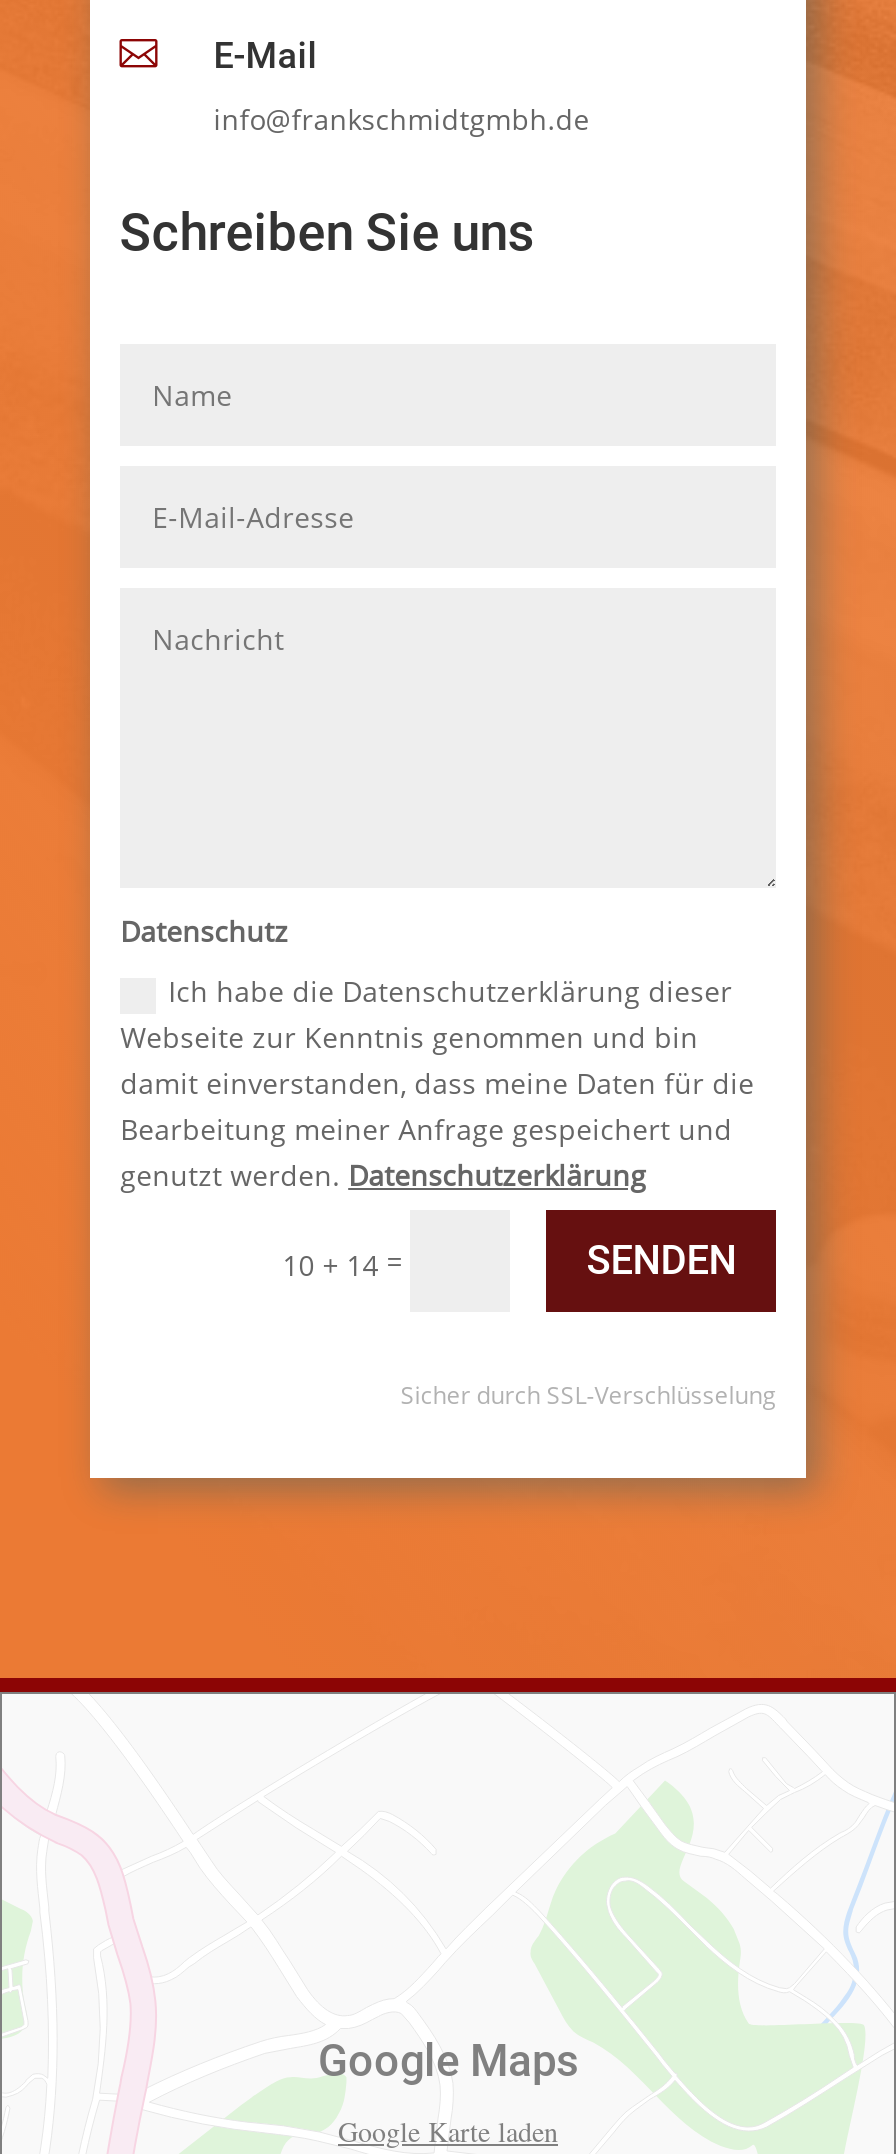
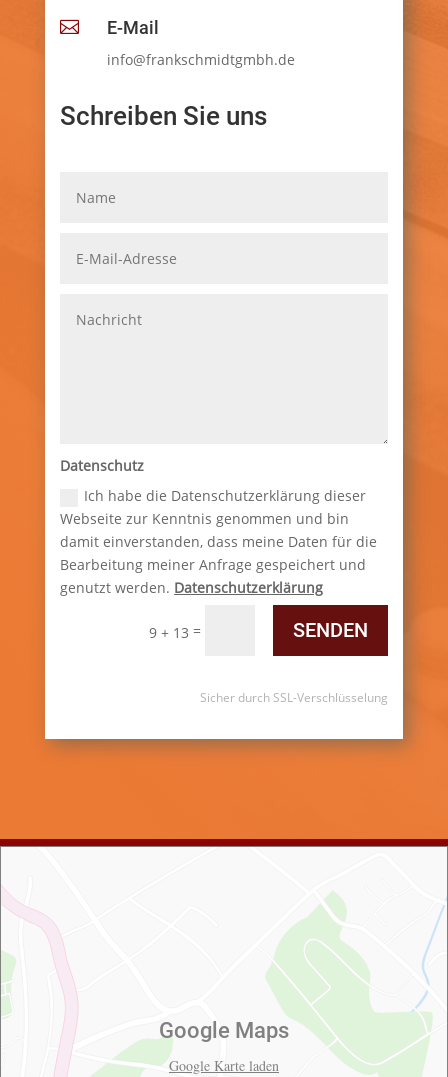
[282,1241,410,1282] 10 + 14 = -> [149,620,205,641] 9 + 13 =

